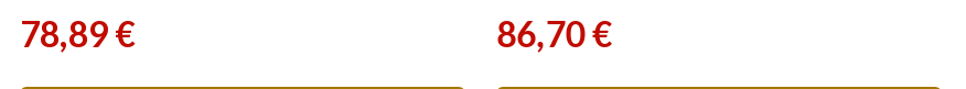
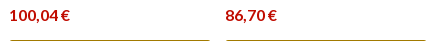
[20,11,135,53] 78,89 € -> [9,5,70,24] 100,04 €

